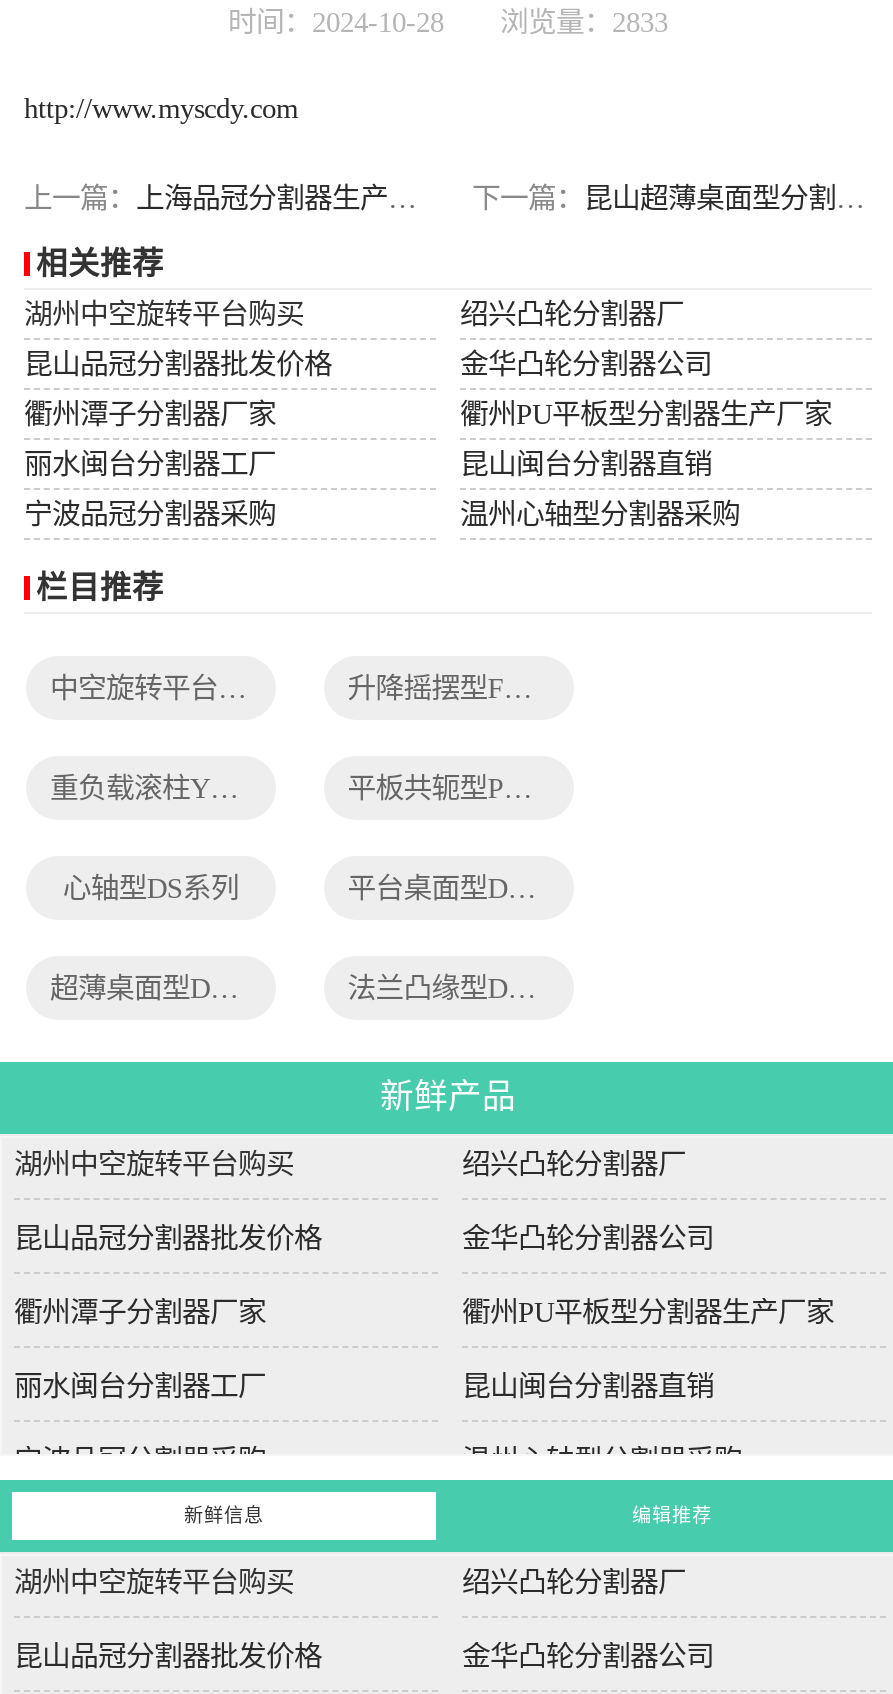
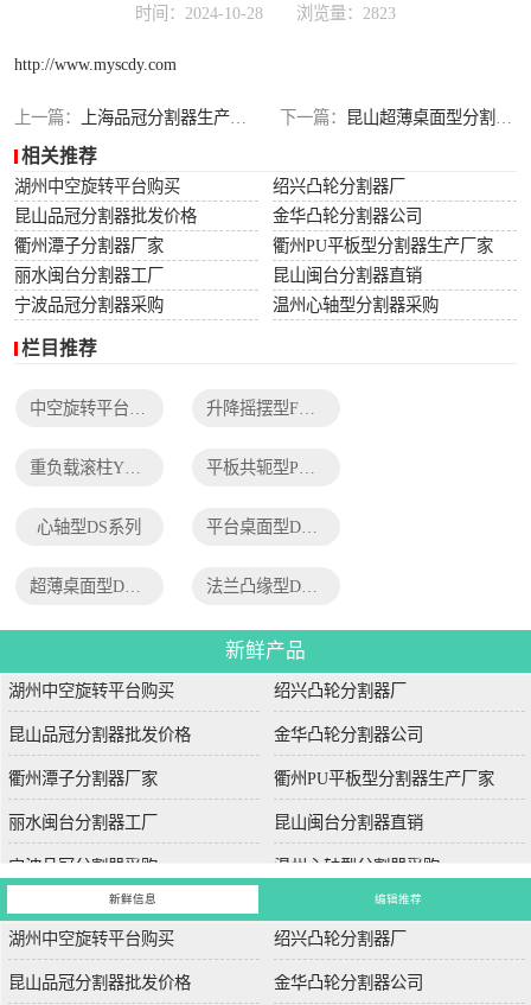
[228,6,668,38] 时间：2024-10-28 浏览量：2833 -> [135,4,396,23] 时间：2024-10-28 浏览量：2823

